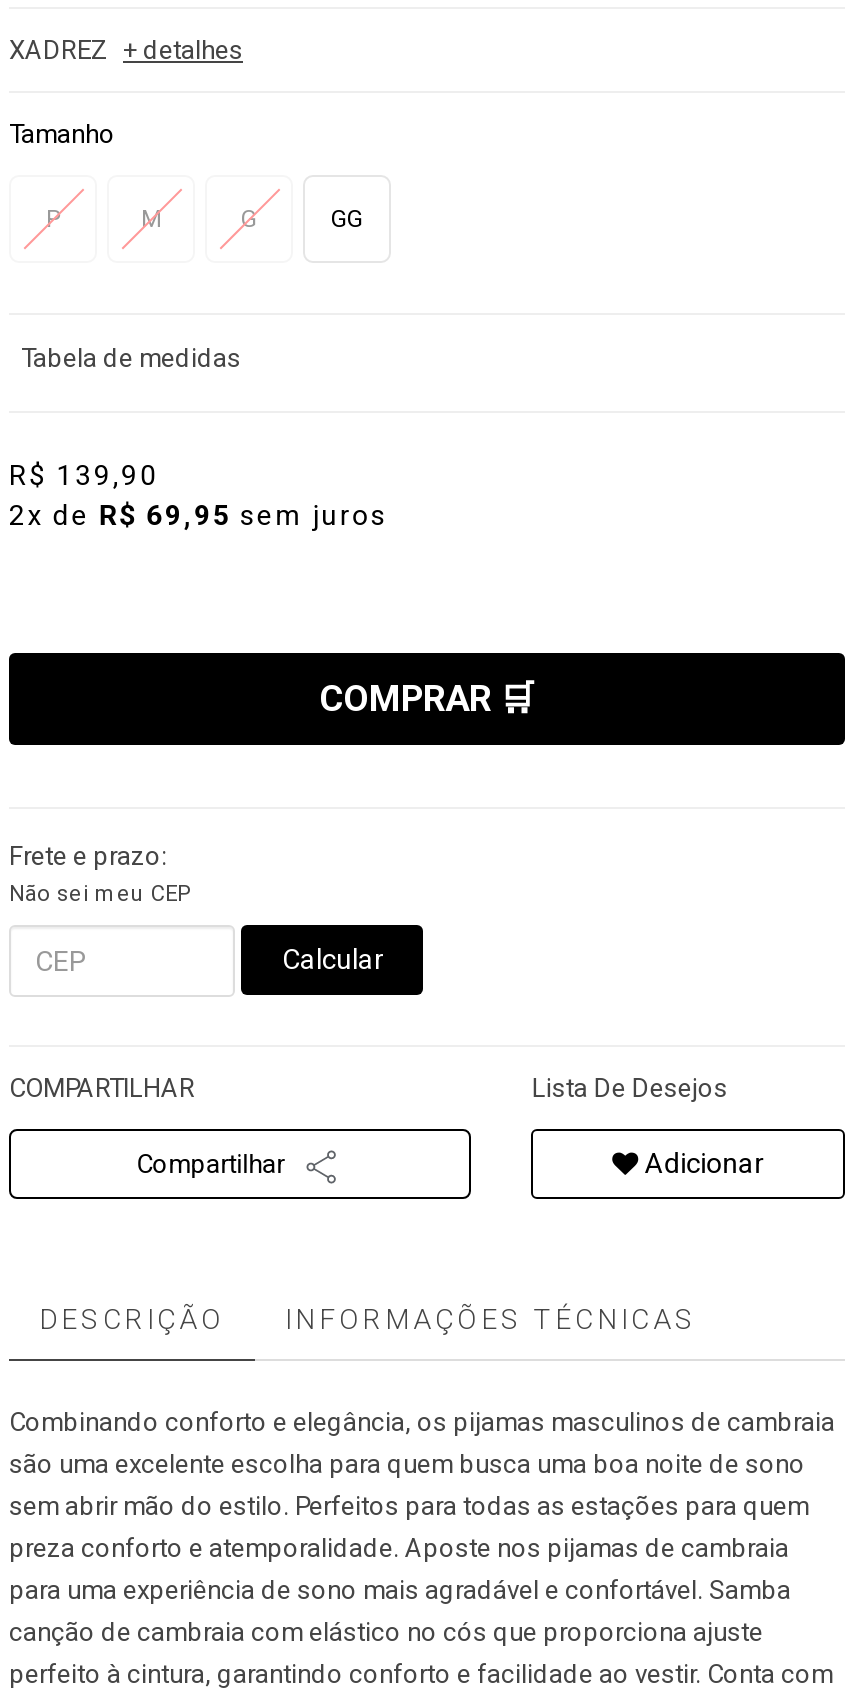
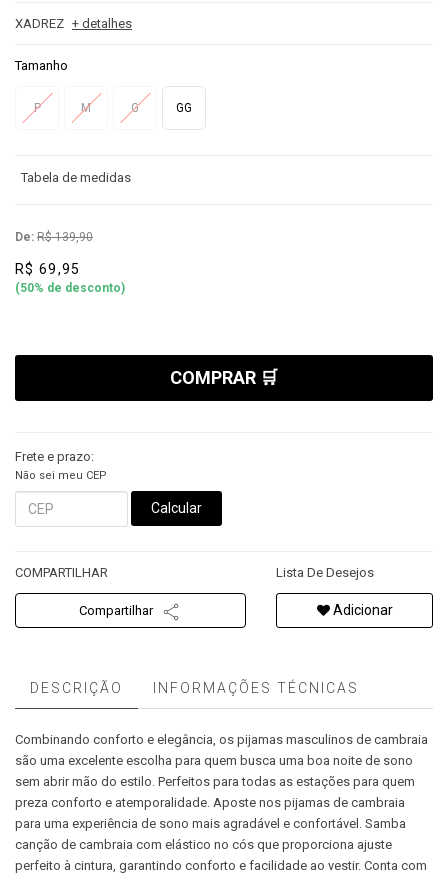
[9,459,387,531] R$ 139,90 | 2x de R$ 69,95 sem juros -> [15,230,125,295] De: R$ 139,90 | R$ 69,95 | (50% de desconto)

